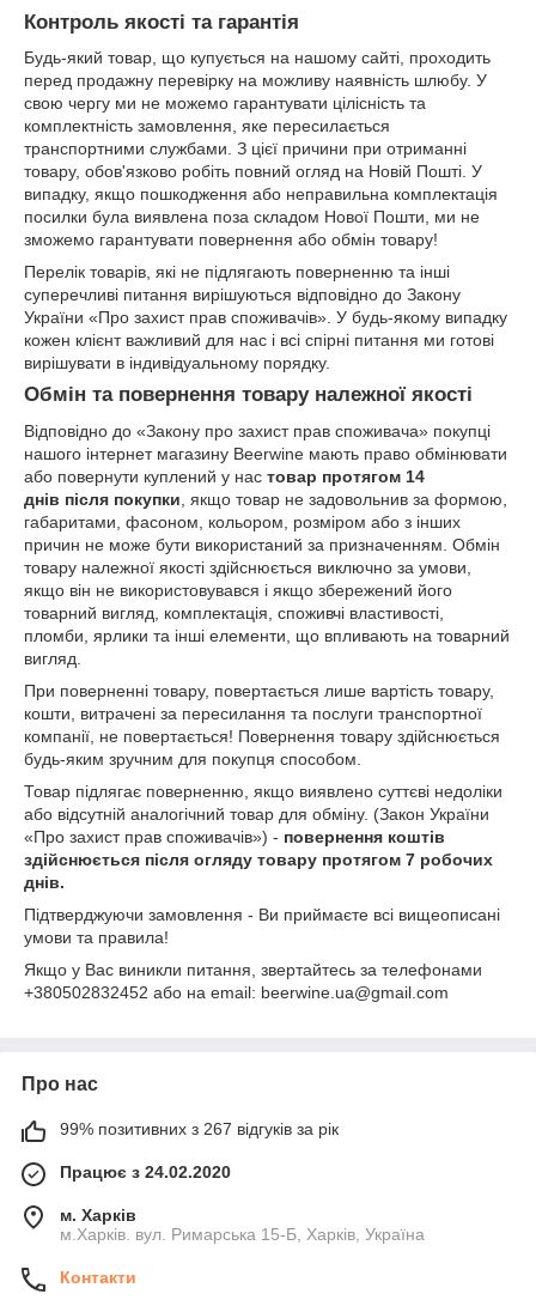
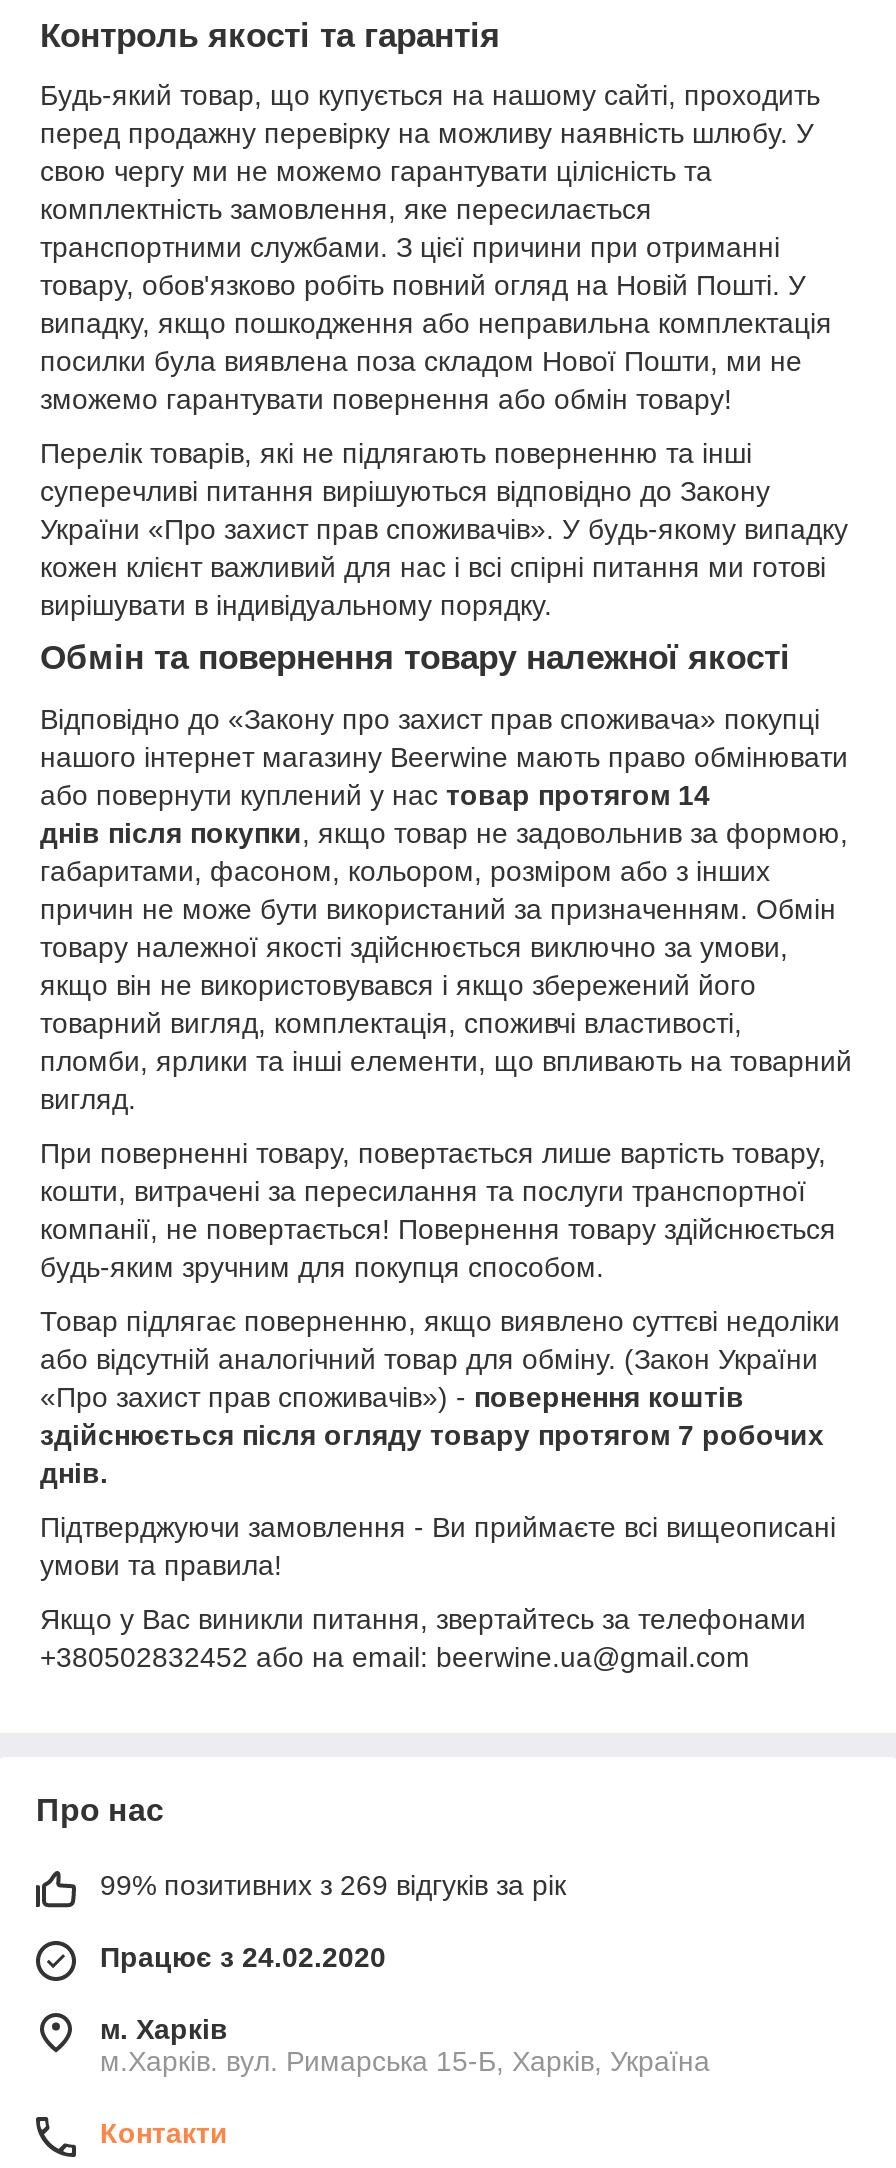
[60,1119,339,1139] 99% позитивних з 267 відгуків за рік -> [100,1869,566,1901] 99% позитивних з 269 відгуків за рік

